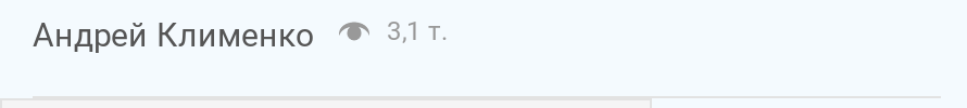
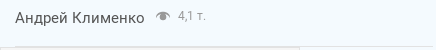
[387,16,448,46] 3,1 т. -> [178,9,206,23] 4,1 т.

